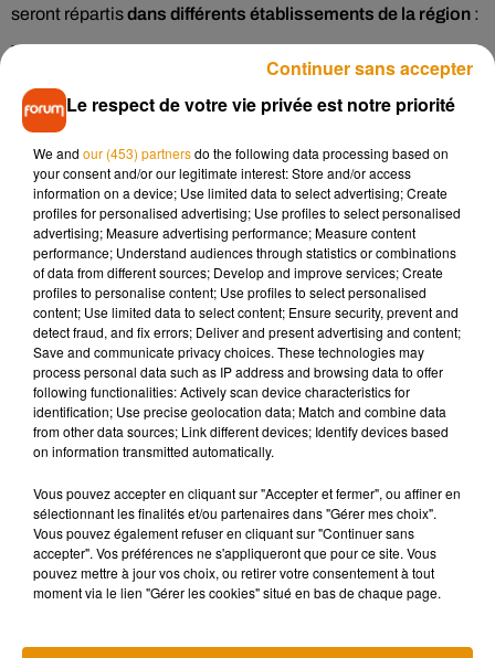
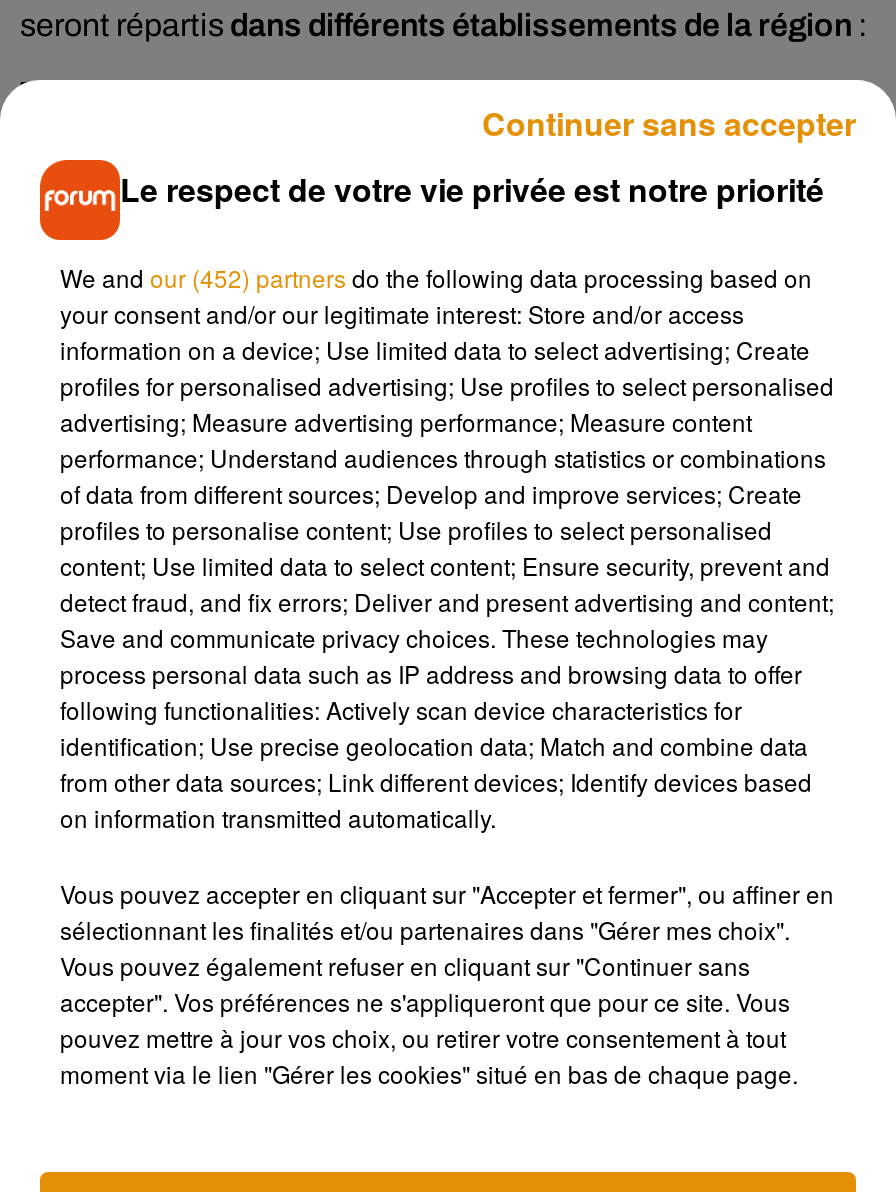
[33,143,449,162] We and our (453) partners do the following data processing based on -> [60,259,812,293] We and our (452) partners do the following data processing based on

